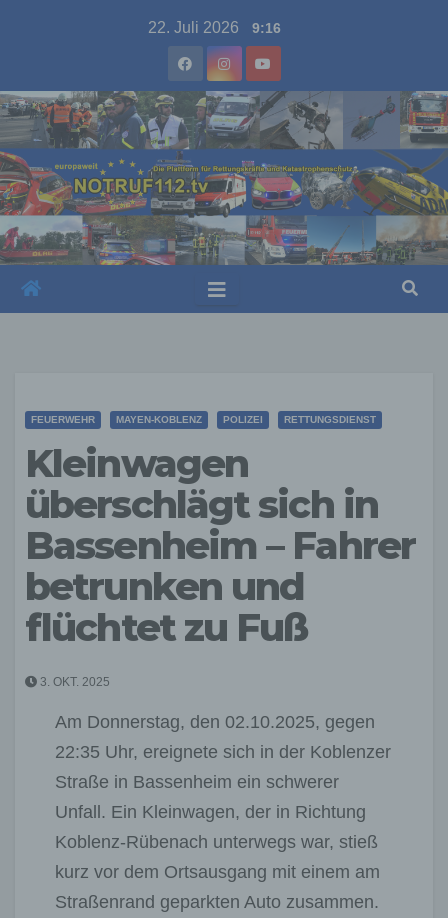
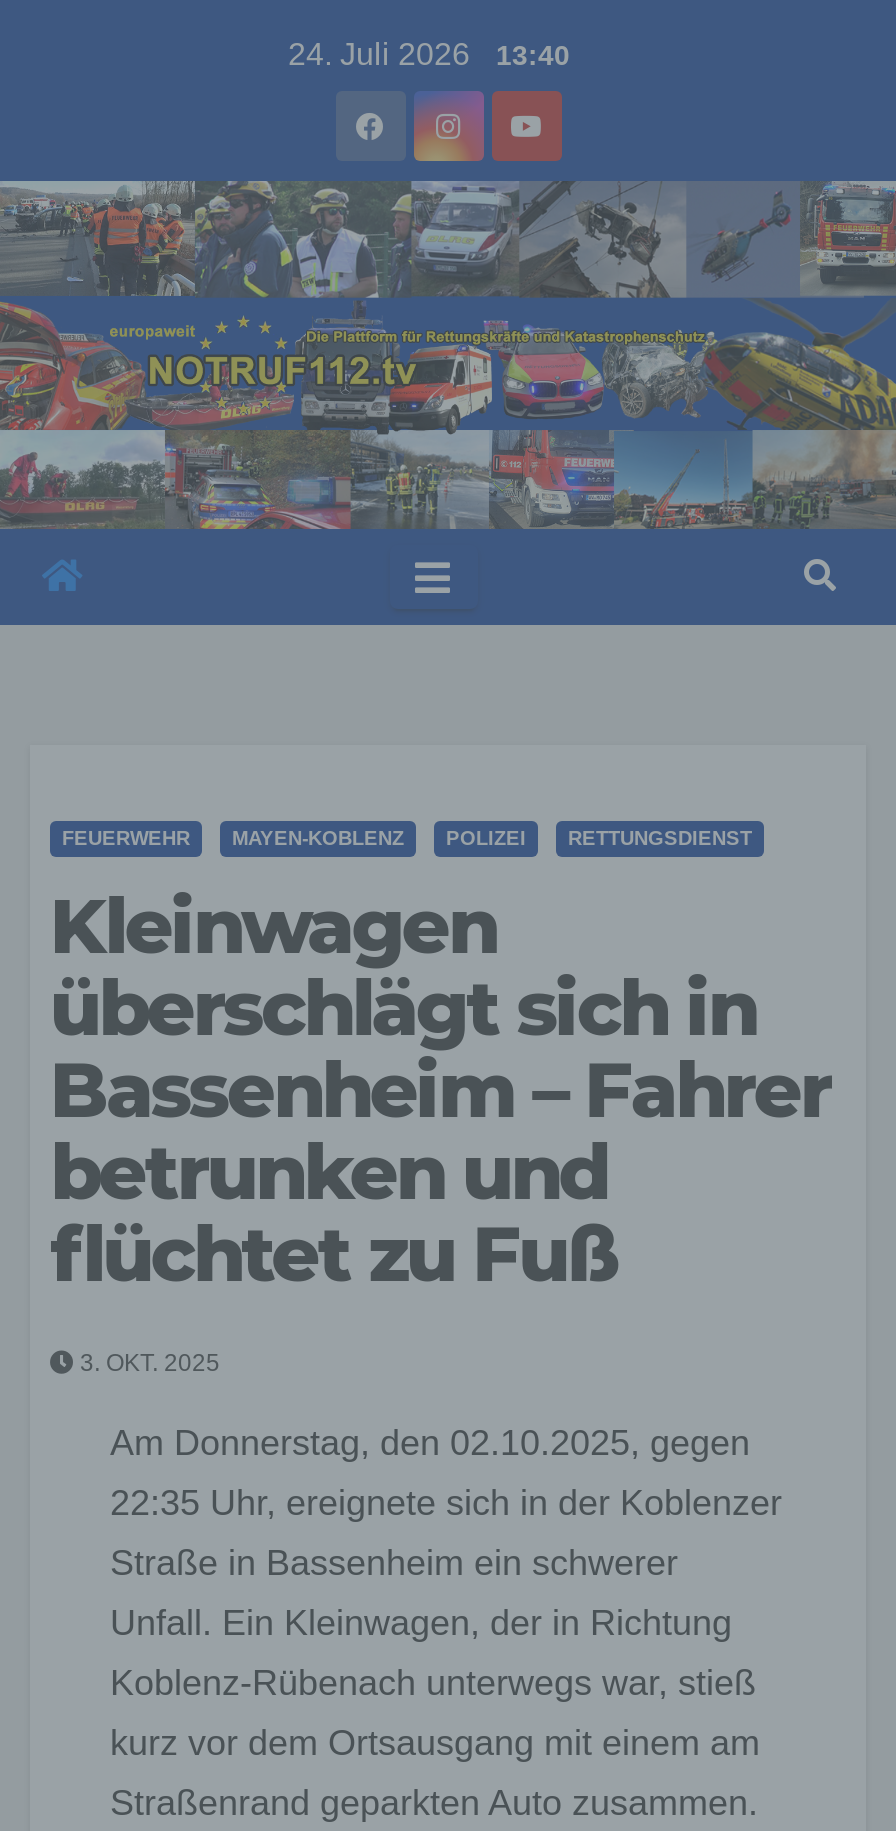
[148,19,281,36] 22. Juli 2026 9:16 -> [288,37,570,71] 24. Juli 2026 13:40

